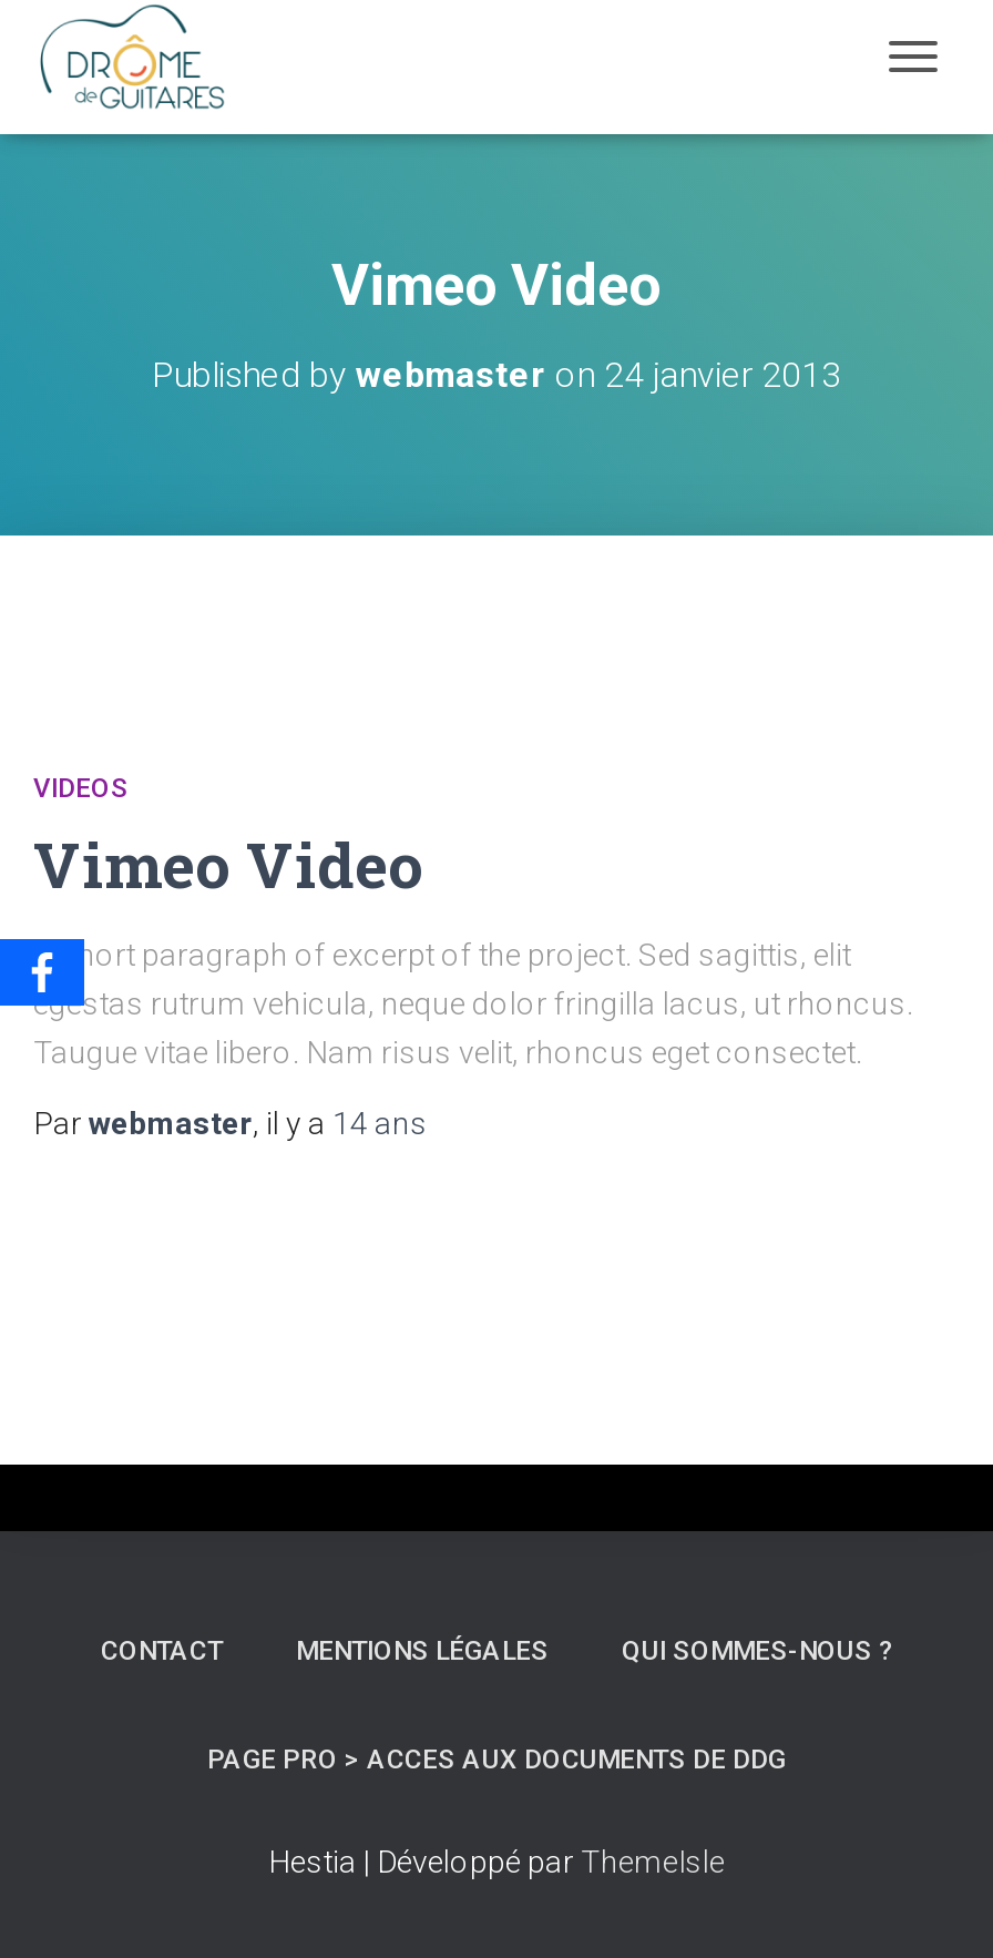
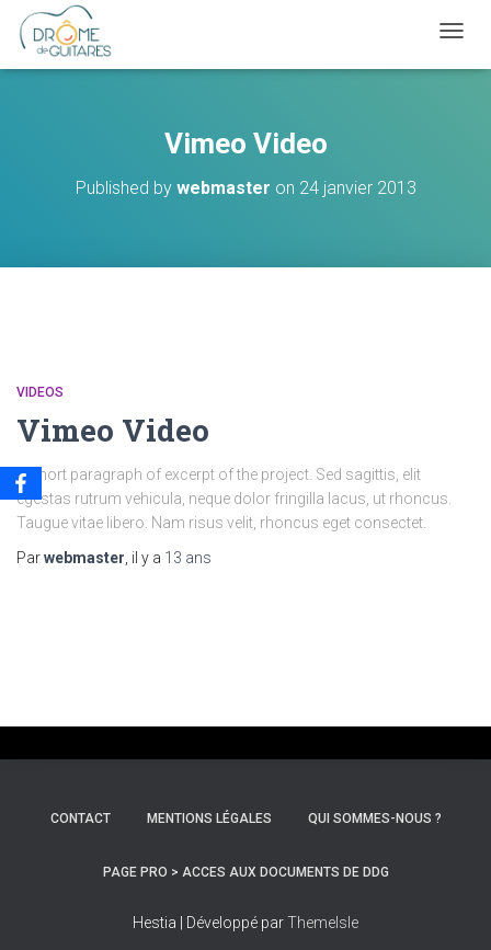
[33,1105,428,1141] Par webmaster, il y a 14 ans -> [16,549,212,566] Par webmaster, il y a 13 ans

